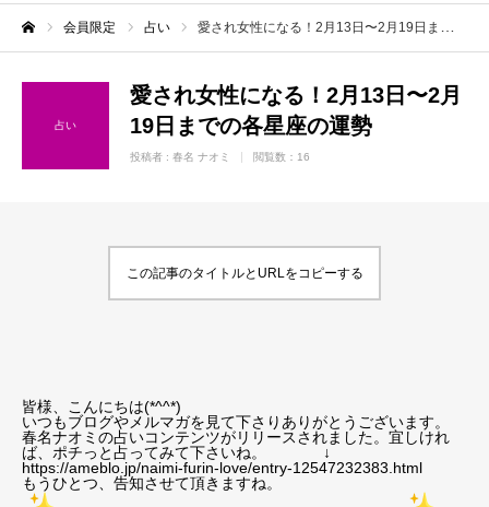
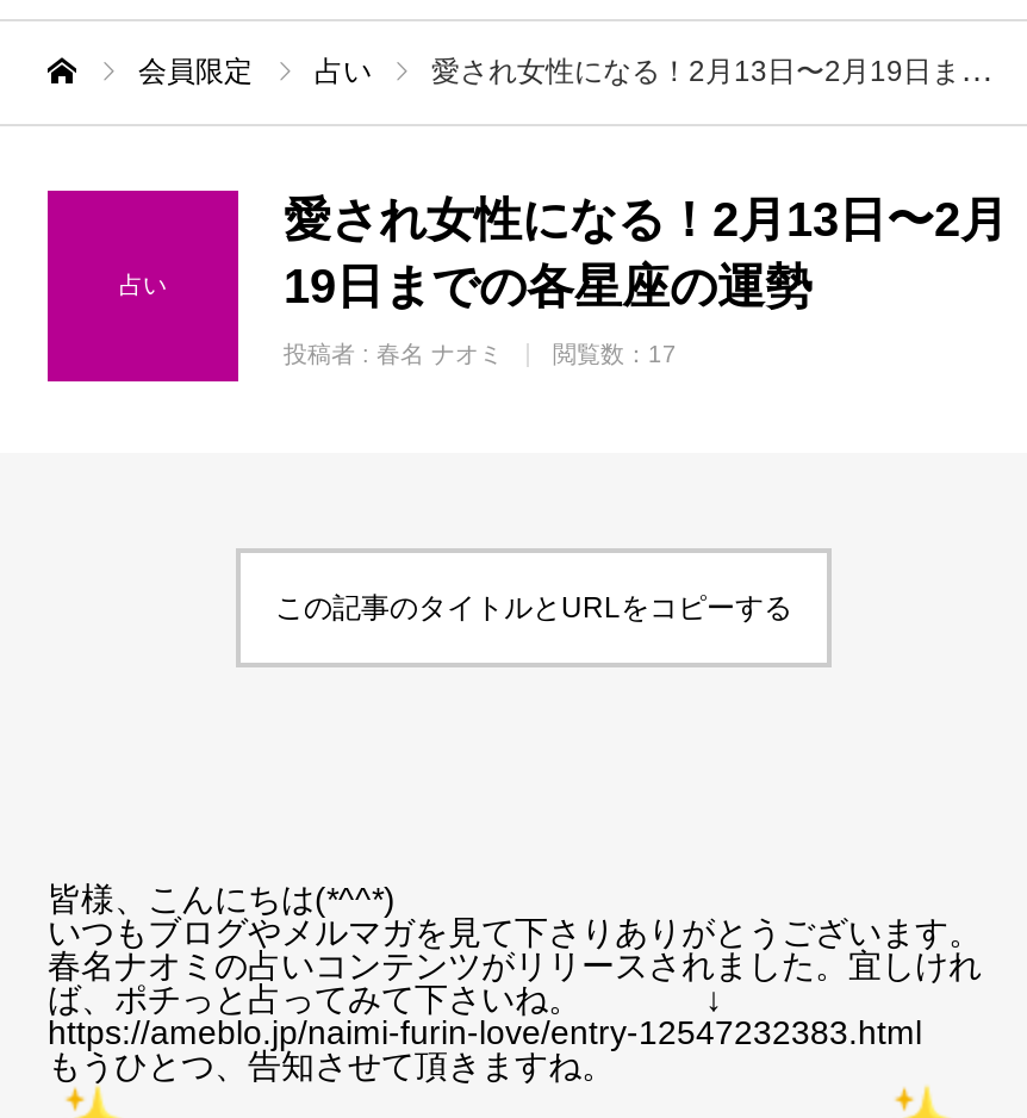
[130,151,310,163] 投稿者 :春名 ナオミ 閲覧数：16 -> [284,341,677,367] 投稿者 :春名 ナオミ 閲覧数：17

